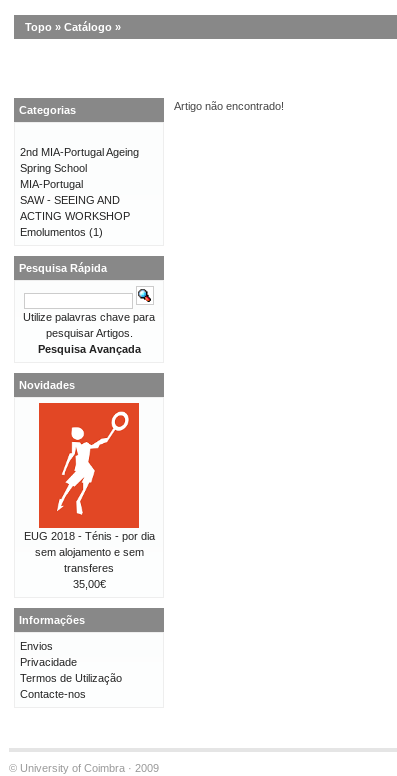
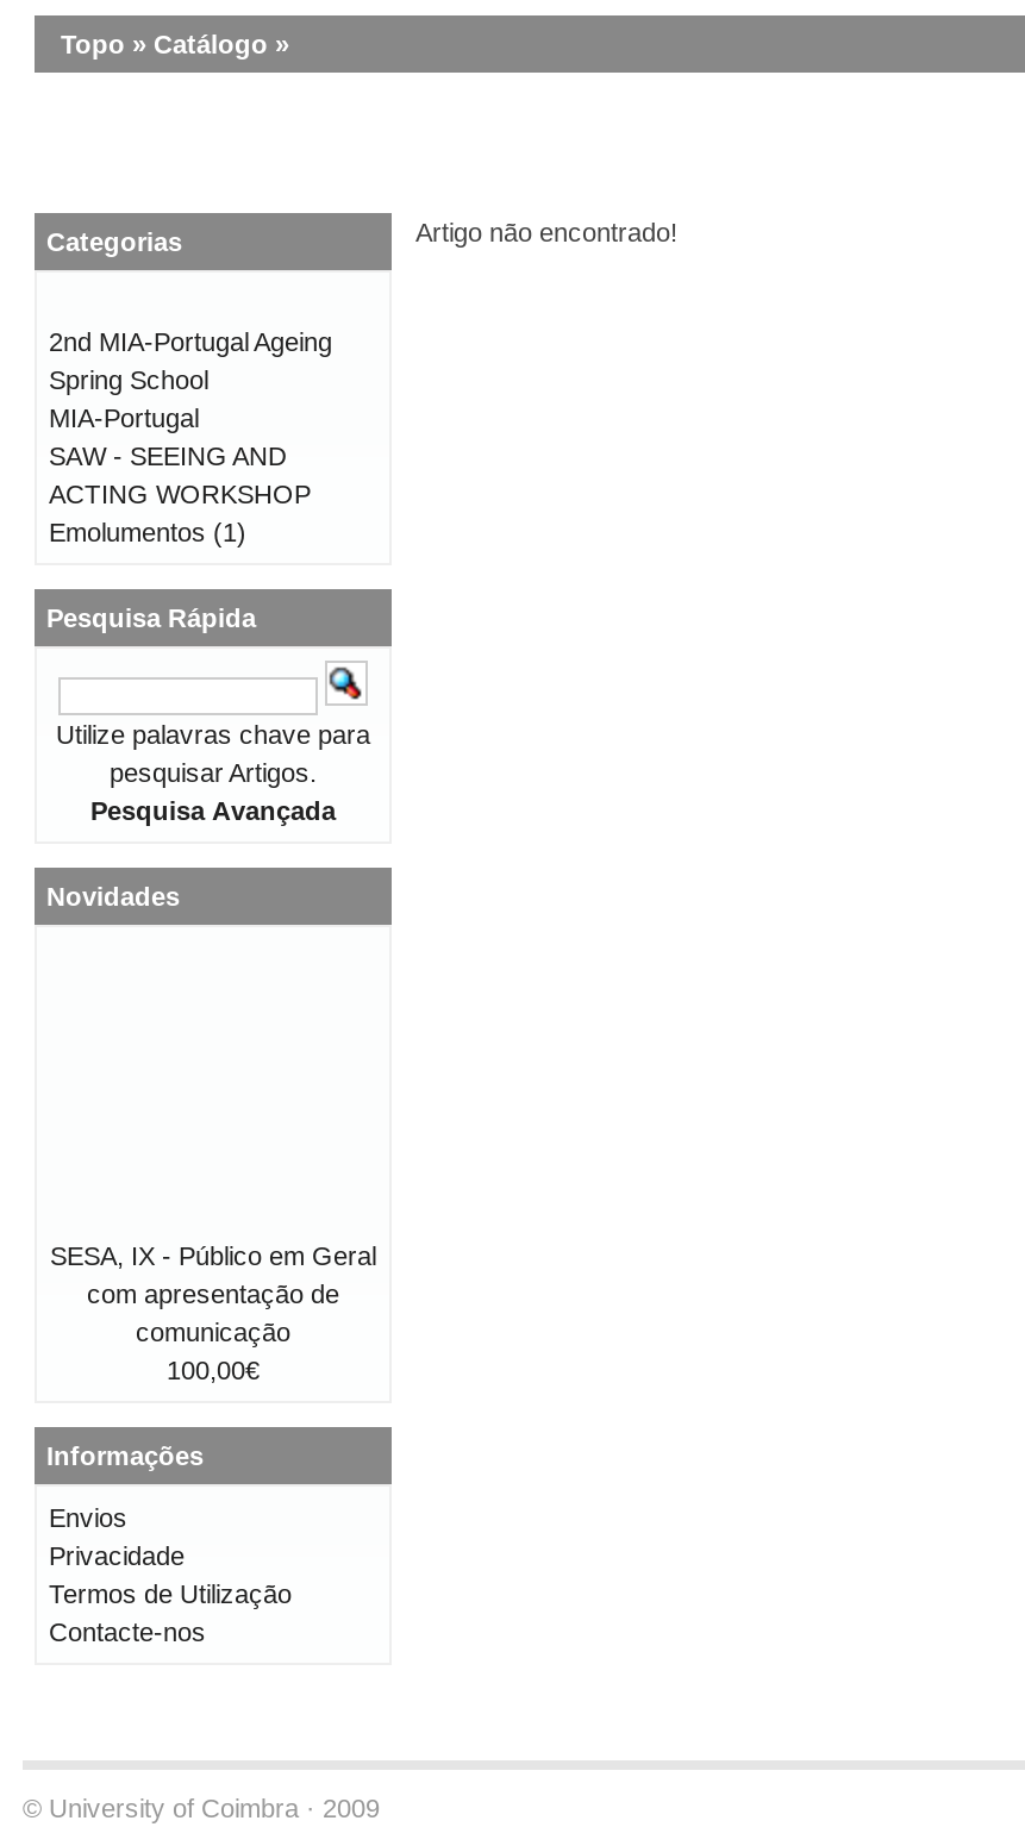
[38,402,140,523] [image] -> none
[23,530,154,590] EUG 2018 - Ténis - por dia | sem alojamento e sem | transferes | 35,00€ -> [50,1241,376,1384] SESA, IX - Público em Geral | com apresentação de | comunicação | 100,00€

